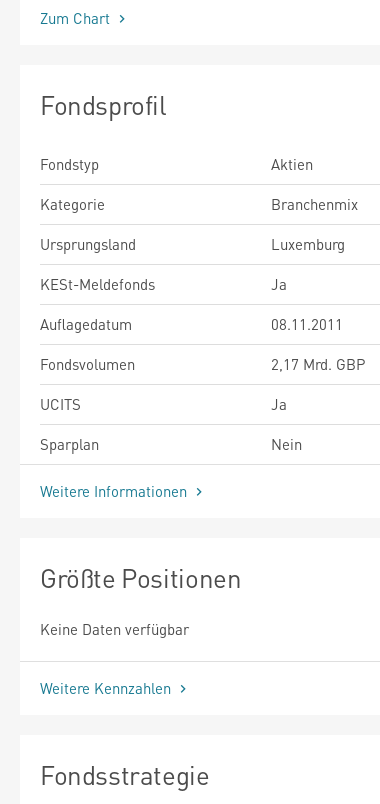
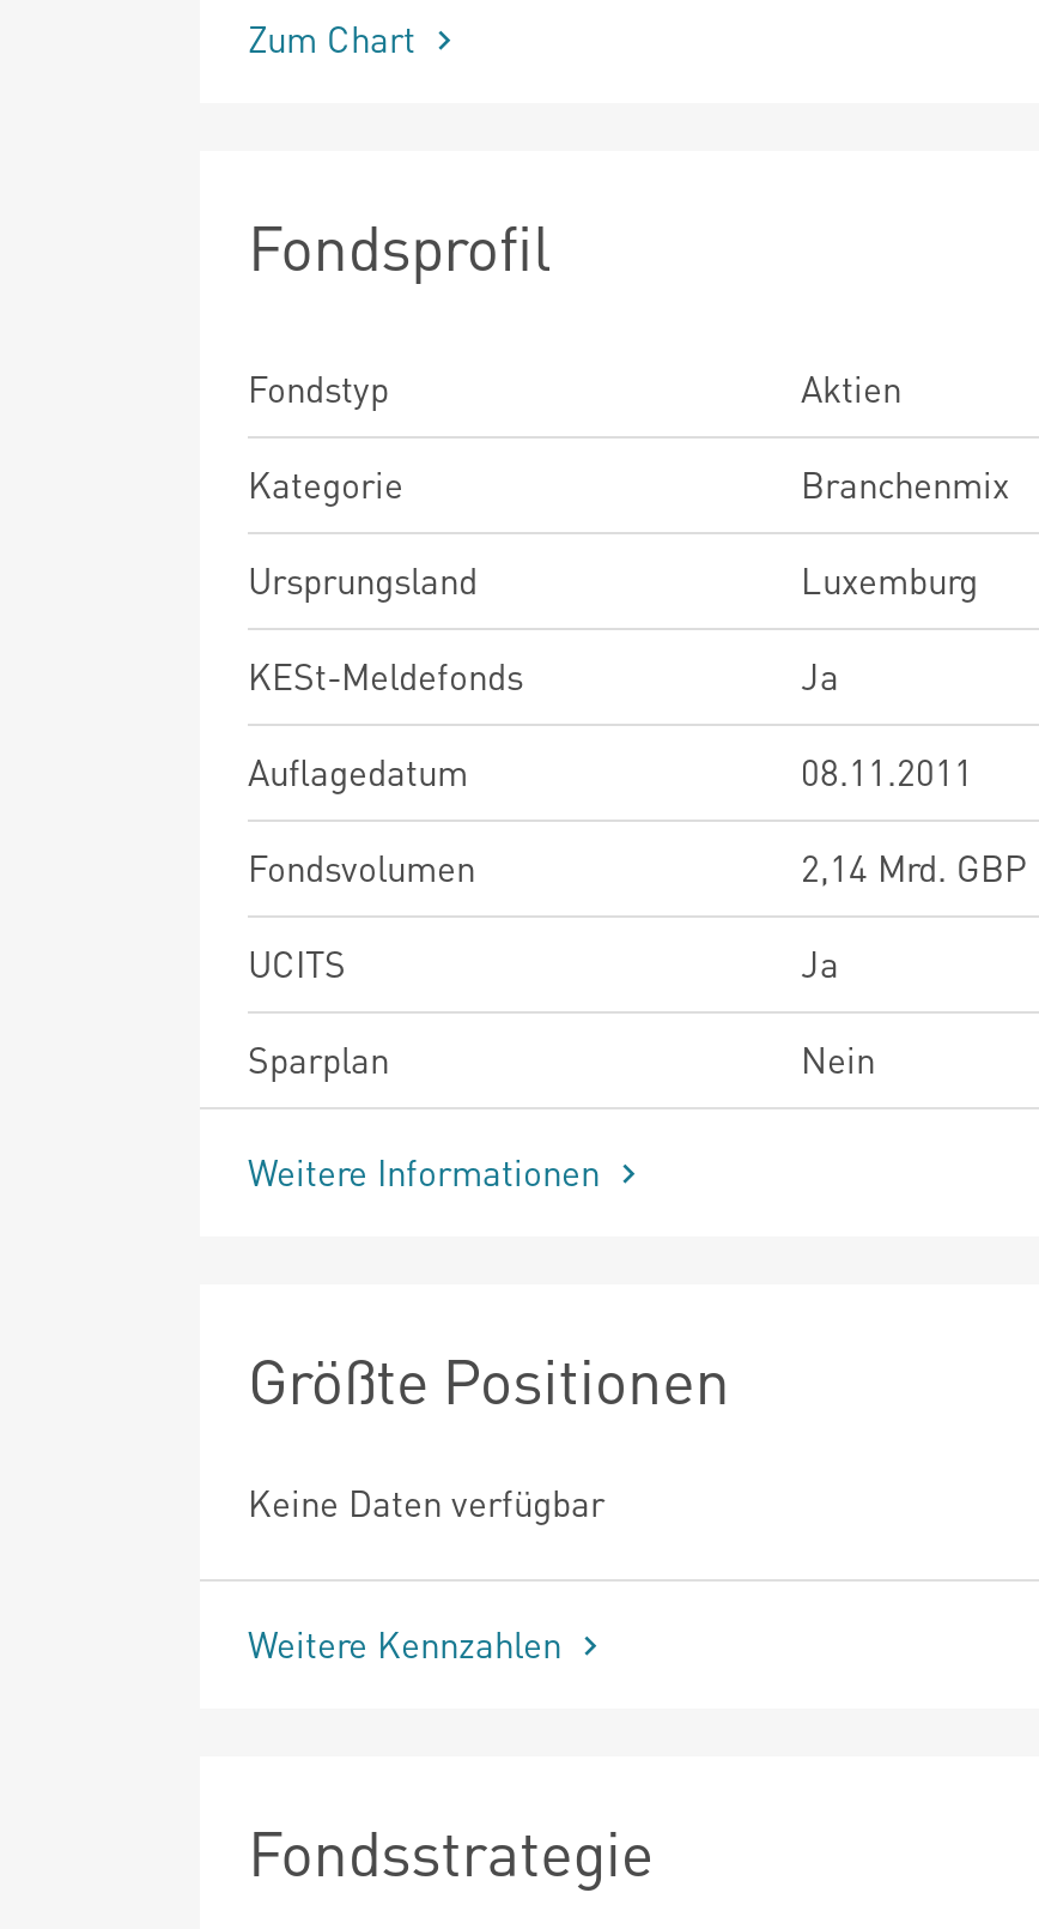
[271,354,365,374] 2,17 Mrd. GBP -> [801,843,1026,890] 2,14 Mrd. GBP

